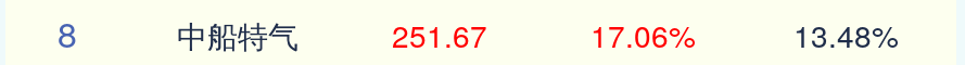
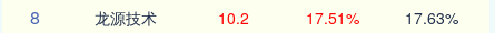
[177,13,898,56] 中船特气 | 251.67 | 17.06% | 13.48% -> [95,7,458,29] 龙源技术 | 10.2 | 17.51% | 17.63%

